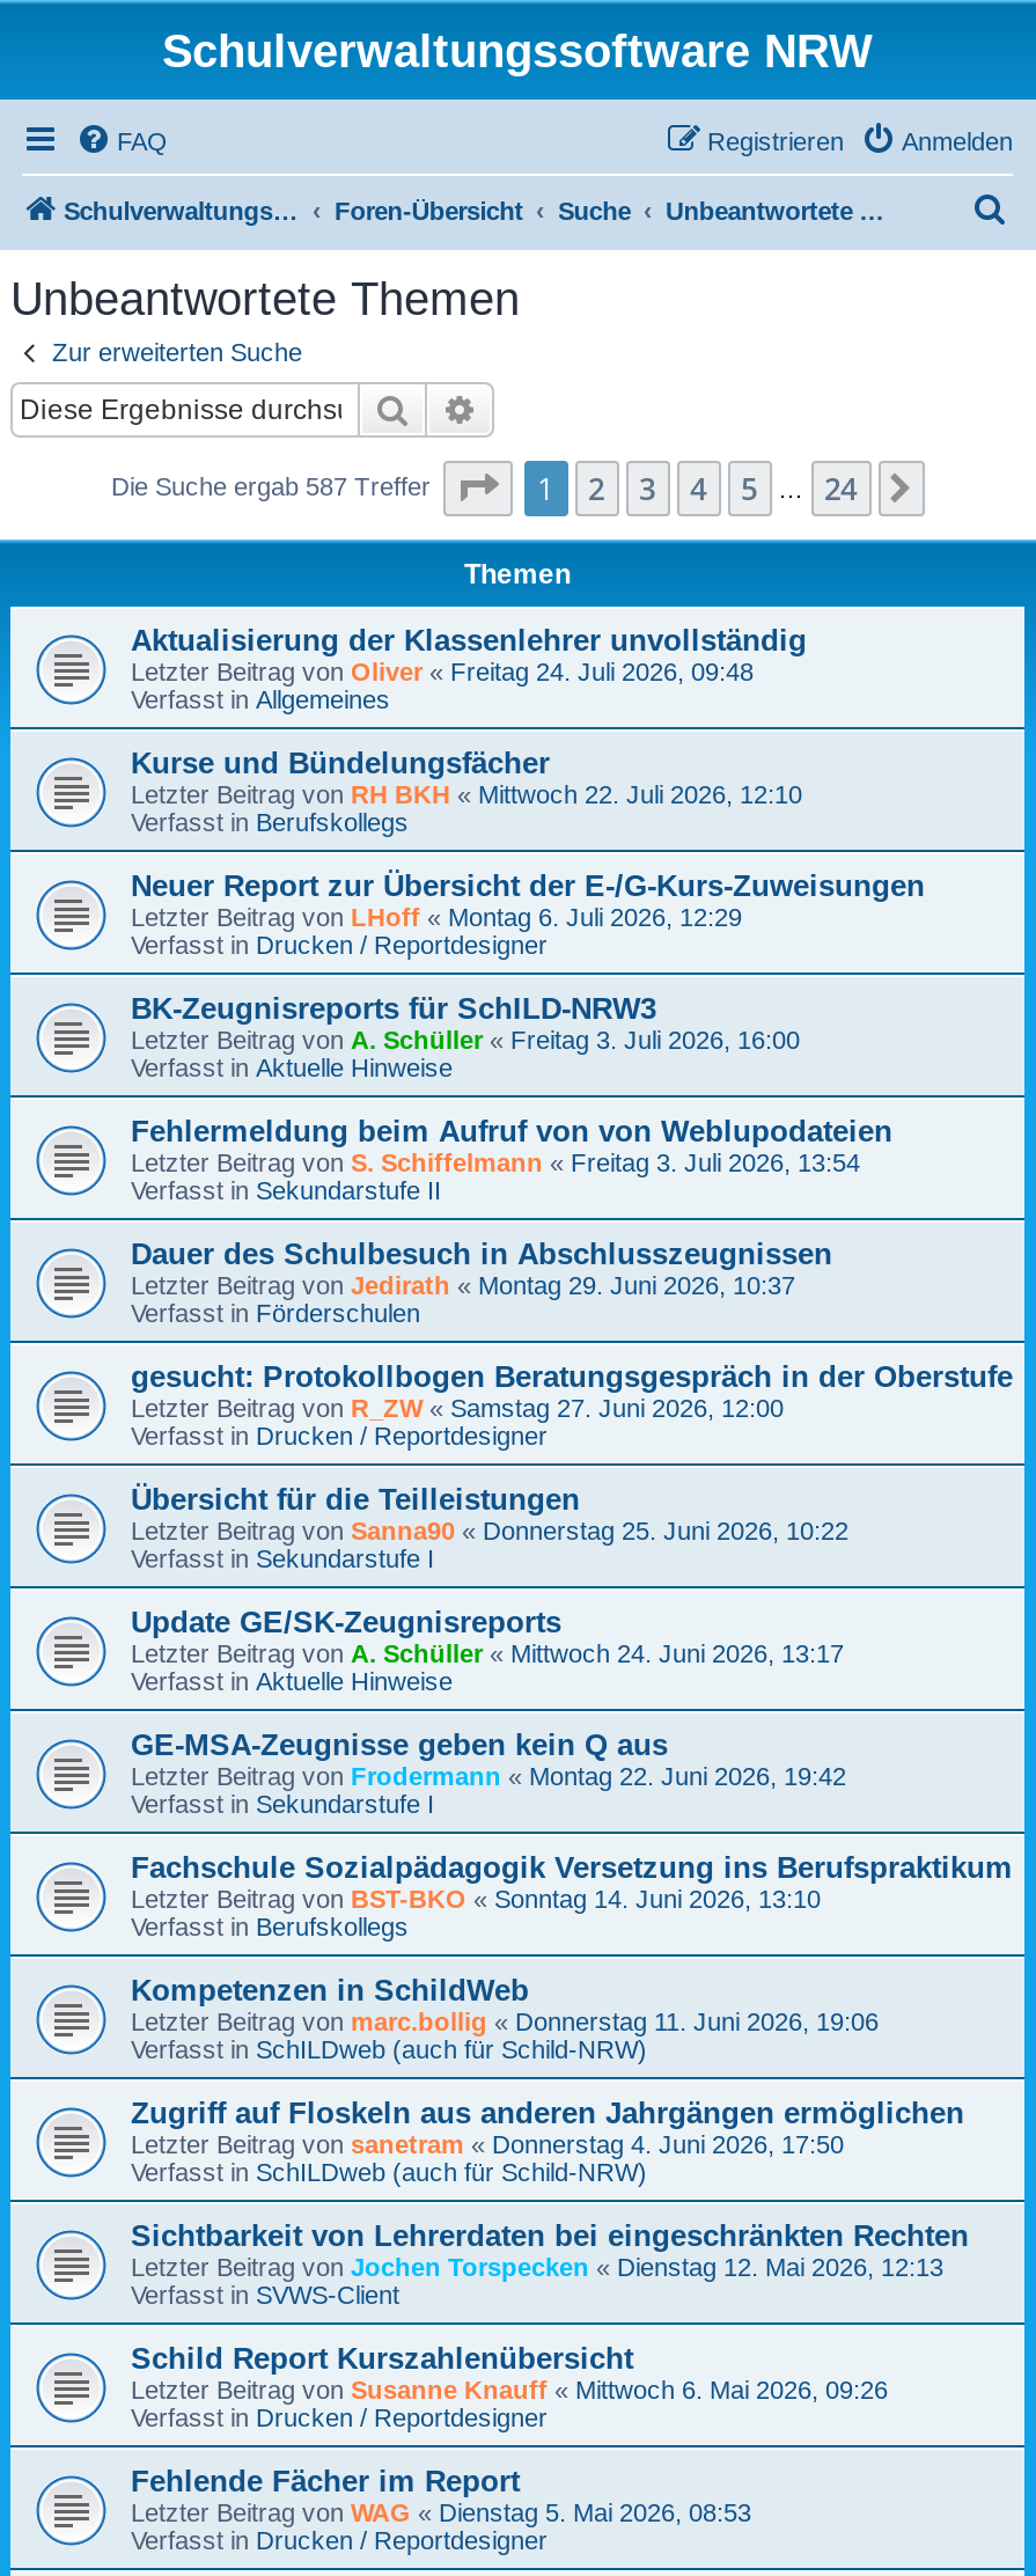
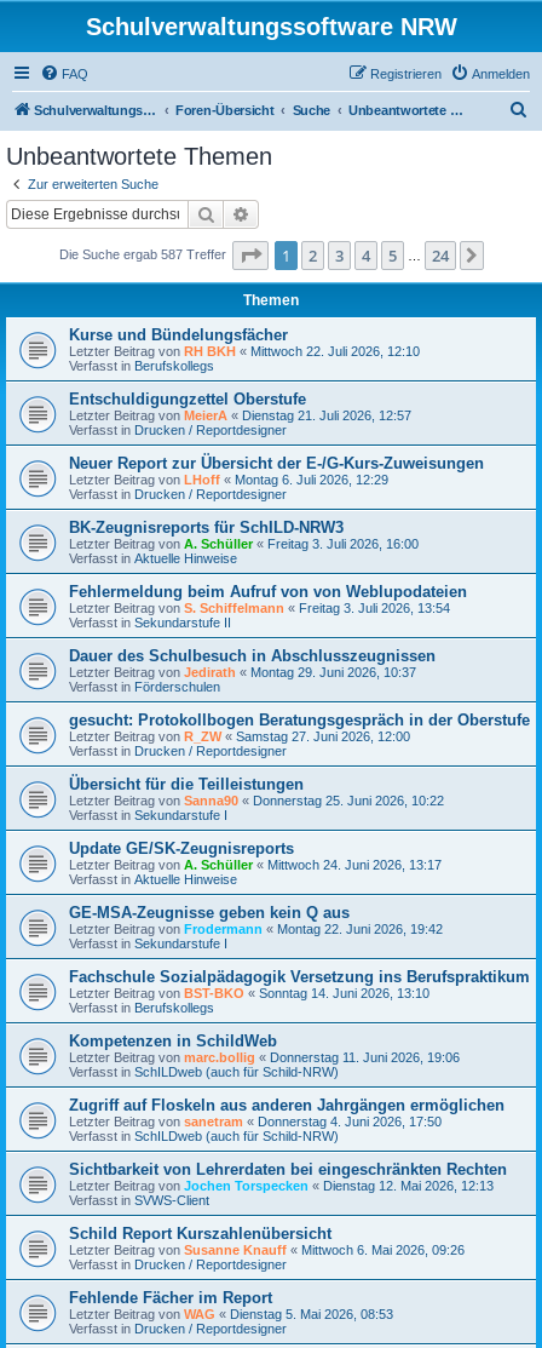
[131,622,807,712] Aktualisierung der Klassenlehrer unvollständig | Letzter Beitrag von Oliver «Freitag 24. Juli 2026, 09:48 | Verfasst in Allgemeines -> none
moved [131,744,802,835] -> [69,325,420,372]: Kurse und Bündelungsfächer | Letzter Beitrag von RH BKH «Mittwoch 22. Juli 2026, 12:10 | Verfasst in Berufskollegs
none -> [69,389,411,437] Entschuldigungzettel Oberstufe | Letzter Beitrag vonMeierA «Dienstag 21. Juli 2026, 12:57 | Verfasst in Drucken / Reportdesigner

